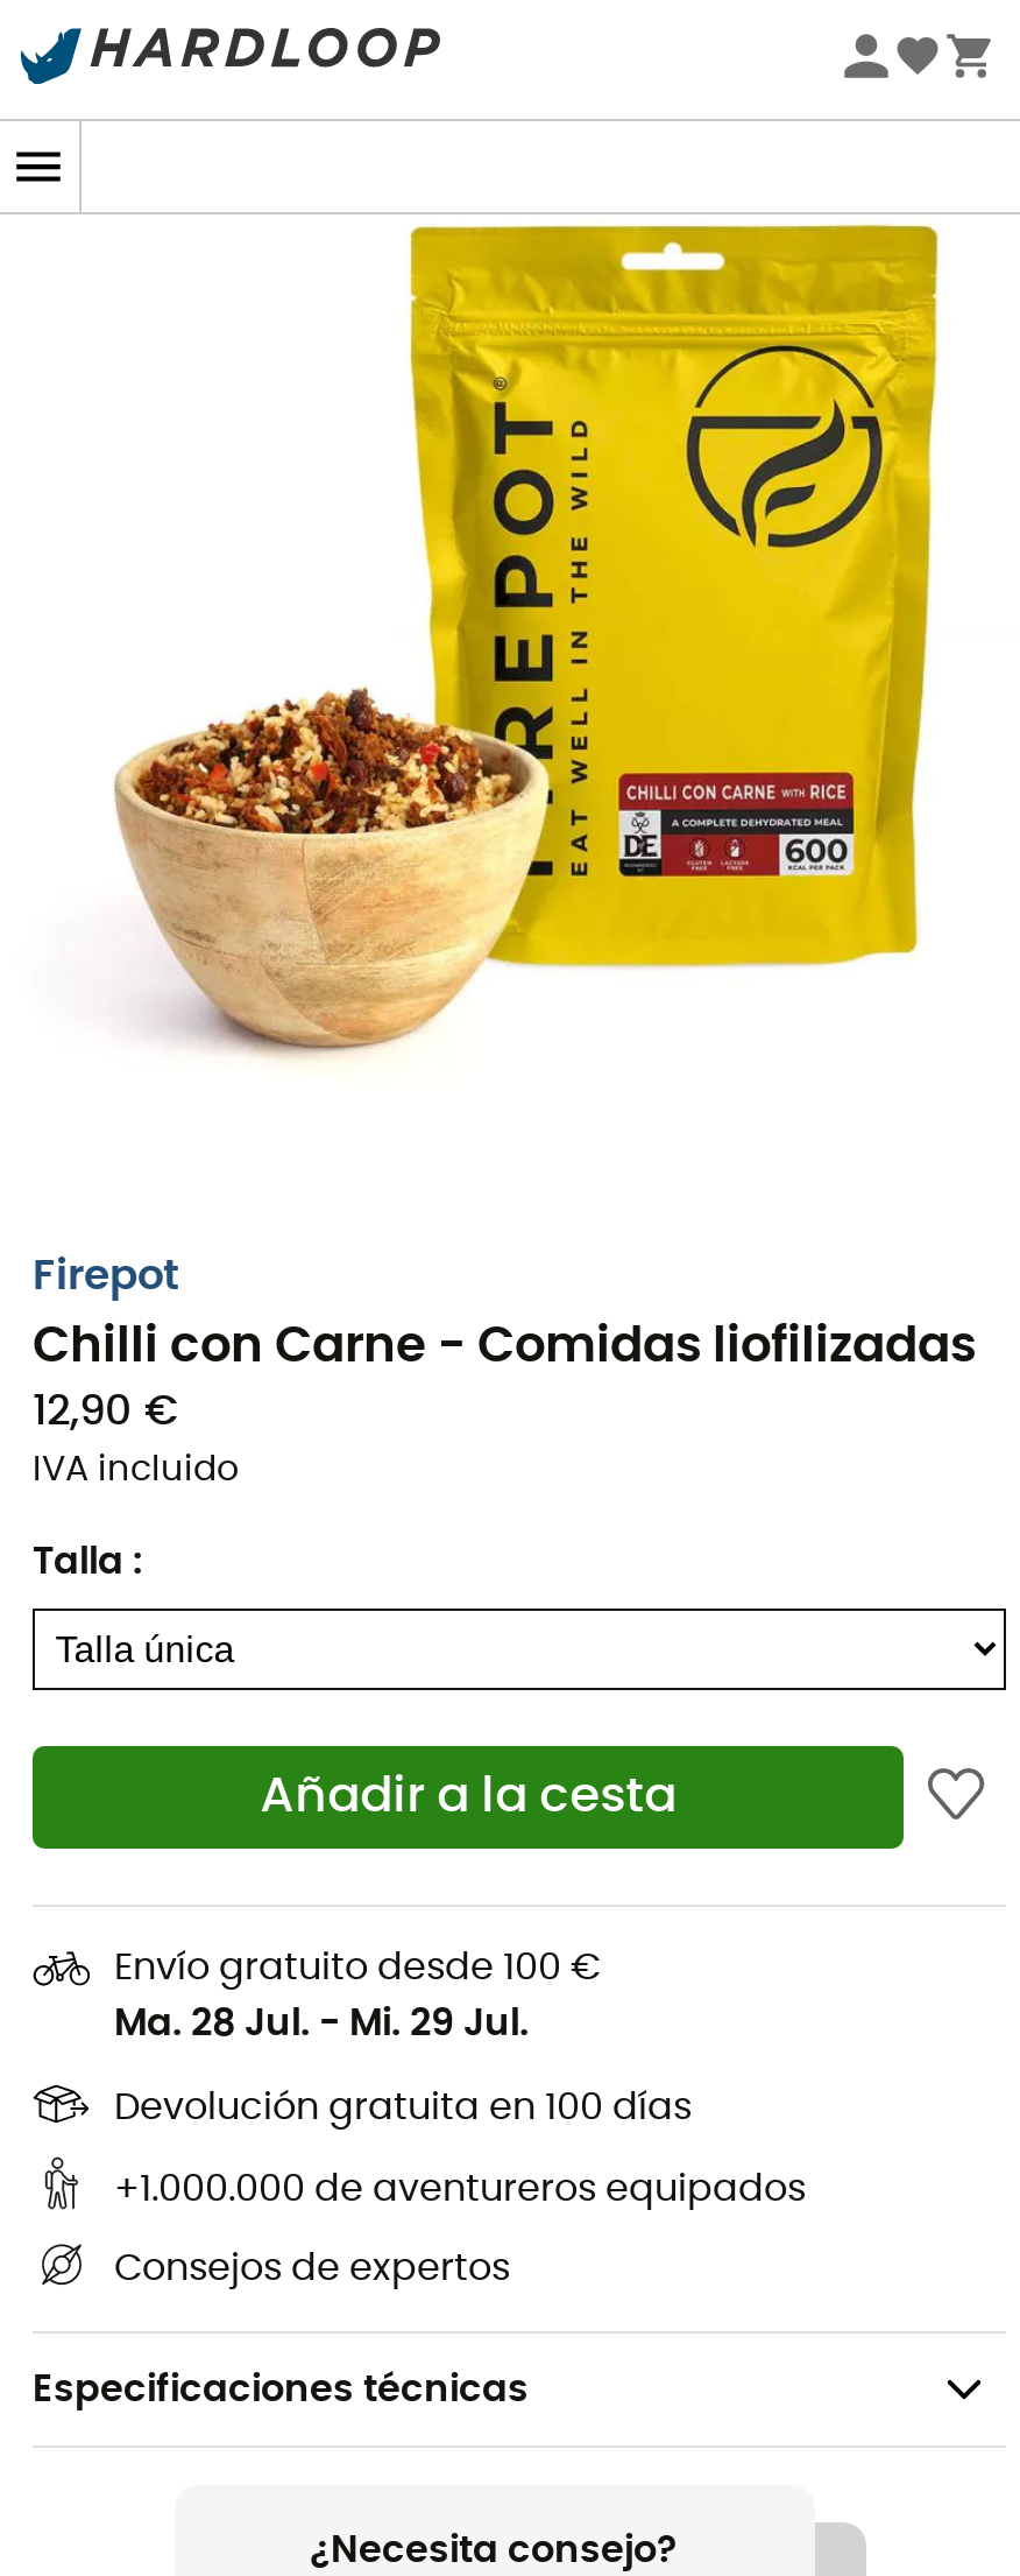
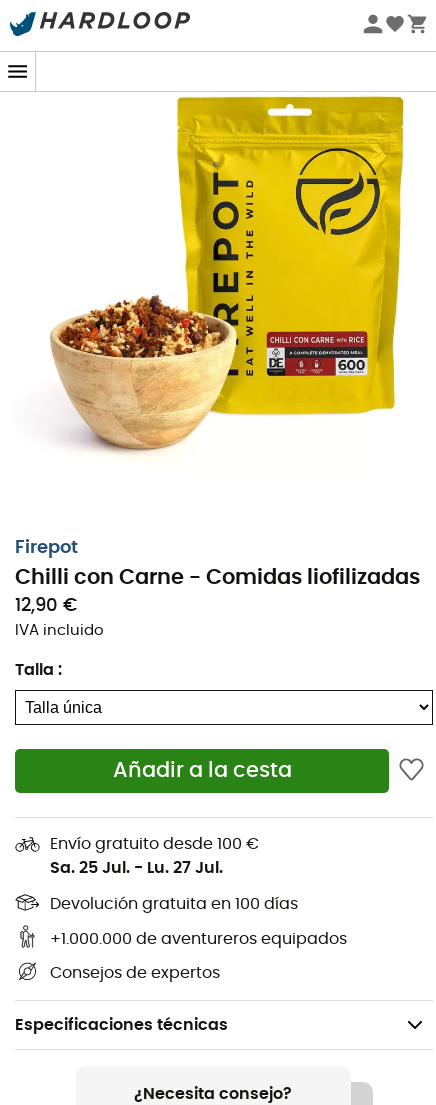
[114,2005,529,2042] Ma. 28 Jul. - Mi. 29 Jul. -> [50,860,223,876] Sa. 25 Jul. - Lu. 27 Jul.

